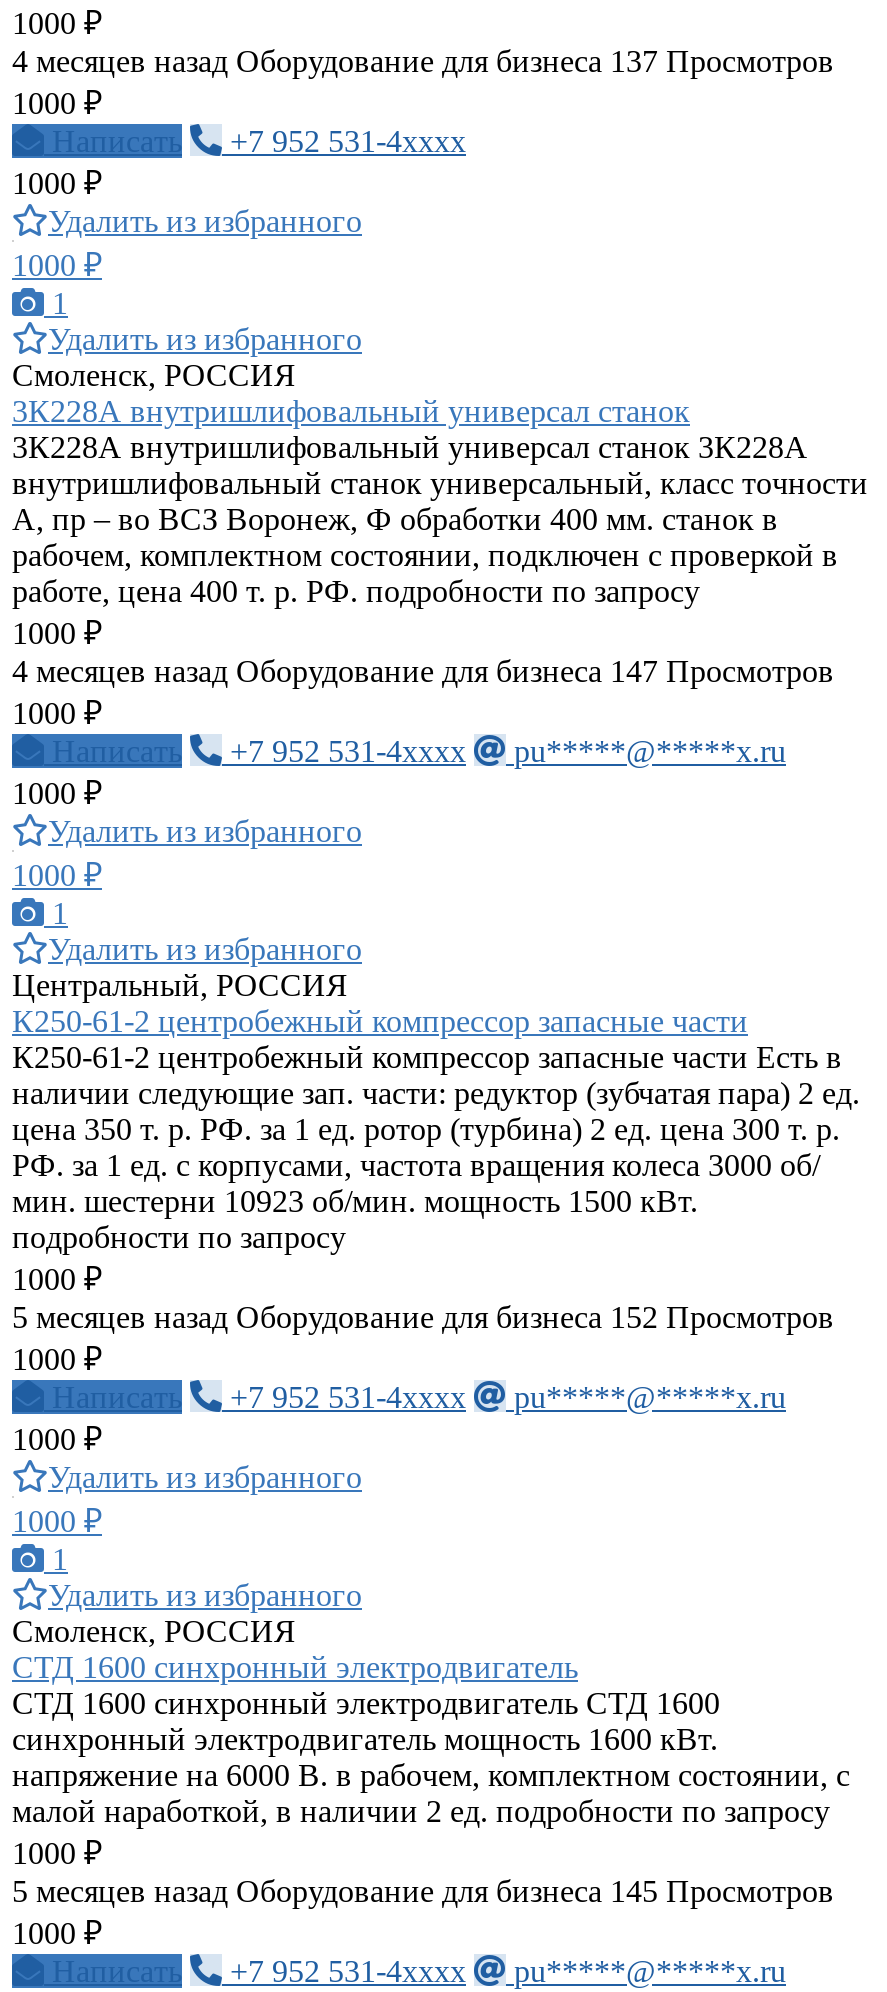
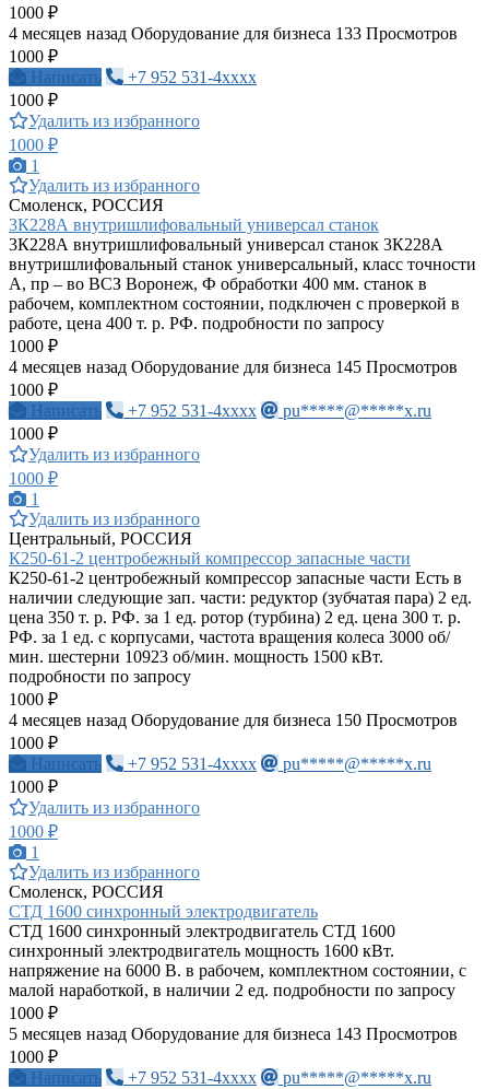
[12,44,834,78] 4 месяцев назад Оборудование для бизнеса 137 Просмотров -> [9,24,458,43] 4 месяцев назад Оборудование для бизнеса 133 Просмотров
[12,654,834,688] 4 месяцев назад Оборудование для бизнеса 147 Просмотров -> [9,358,458,376] 4 месяцев назад Оборудование для бизнеса 145 Просмотров
[12,1300,834,1334] 5 месяцев назад Оборудование для бизнеса 152 Просмотров -> [9,711,458,729] 4 месяцев назад Оборудование для бизнеса 150 Просмотров
[12,1874,834,1908] 5 месяцев назад Оборудование для бизнеса 145 Просмотров -> [9,1024,458,1043] 5 месяцев назад Оборудование для бизнеса 143 Просмотров

